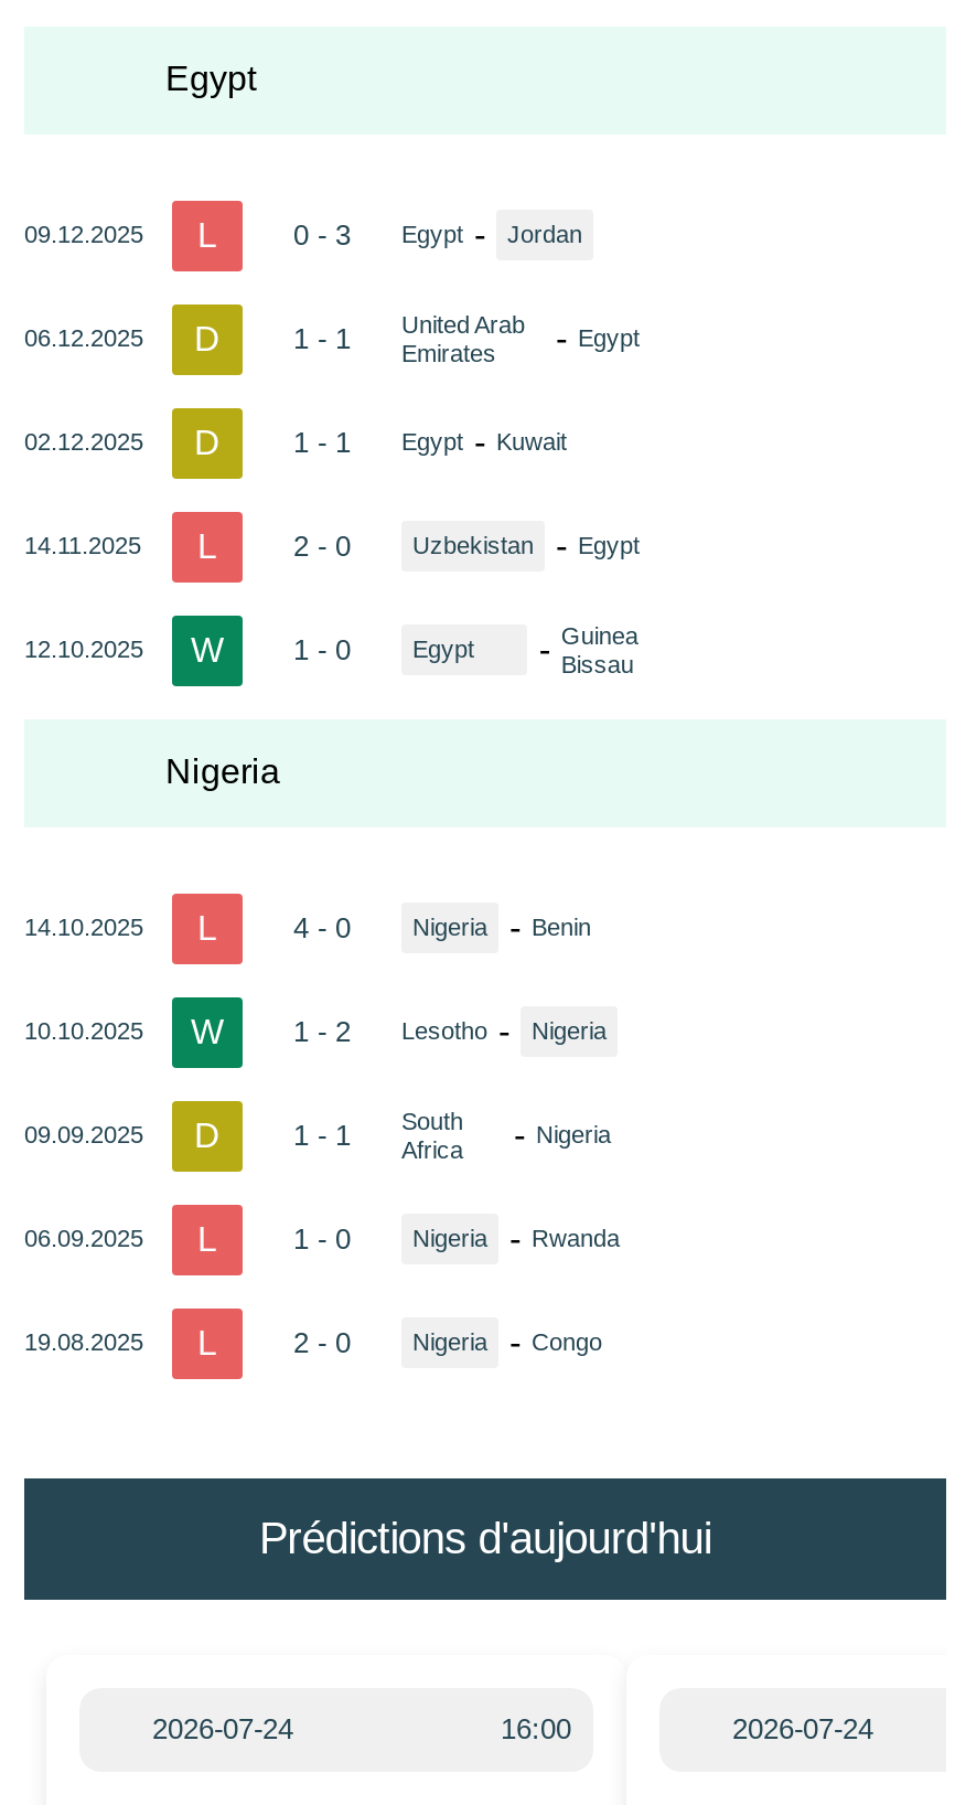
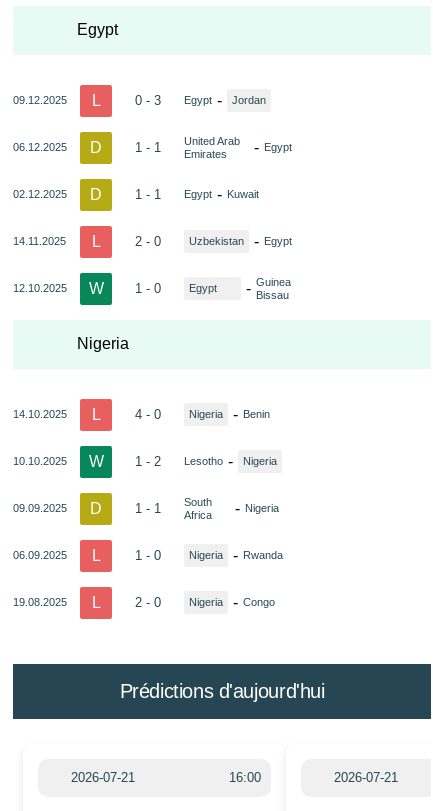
[152,1711,293,1745] 2026-07-24 -> [71,770,135,785] 2026-07-21
[732,1711,873,1745] 2026-07-24 -> [334,770,398,785] 2026-07-21

